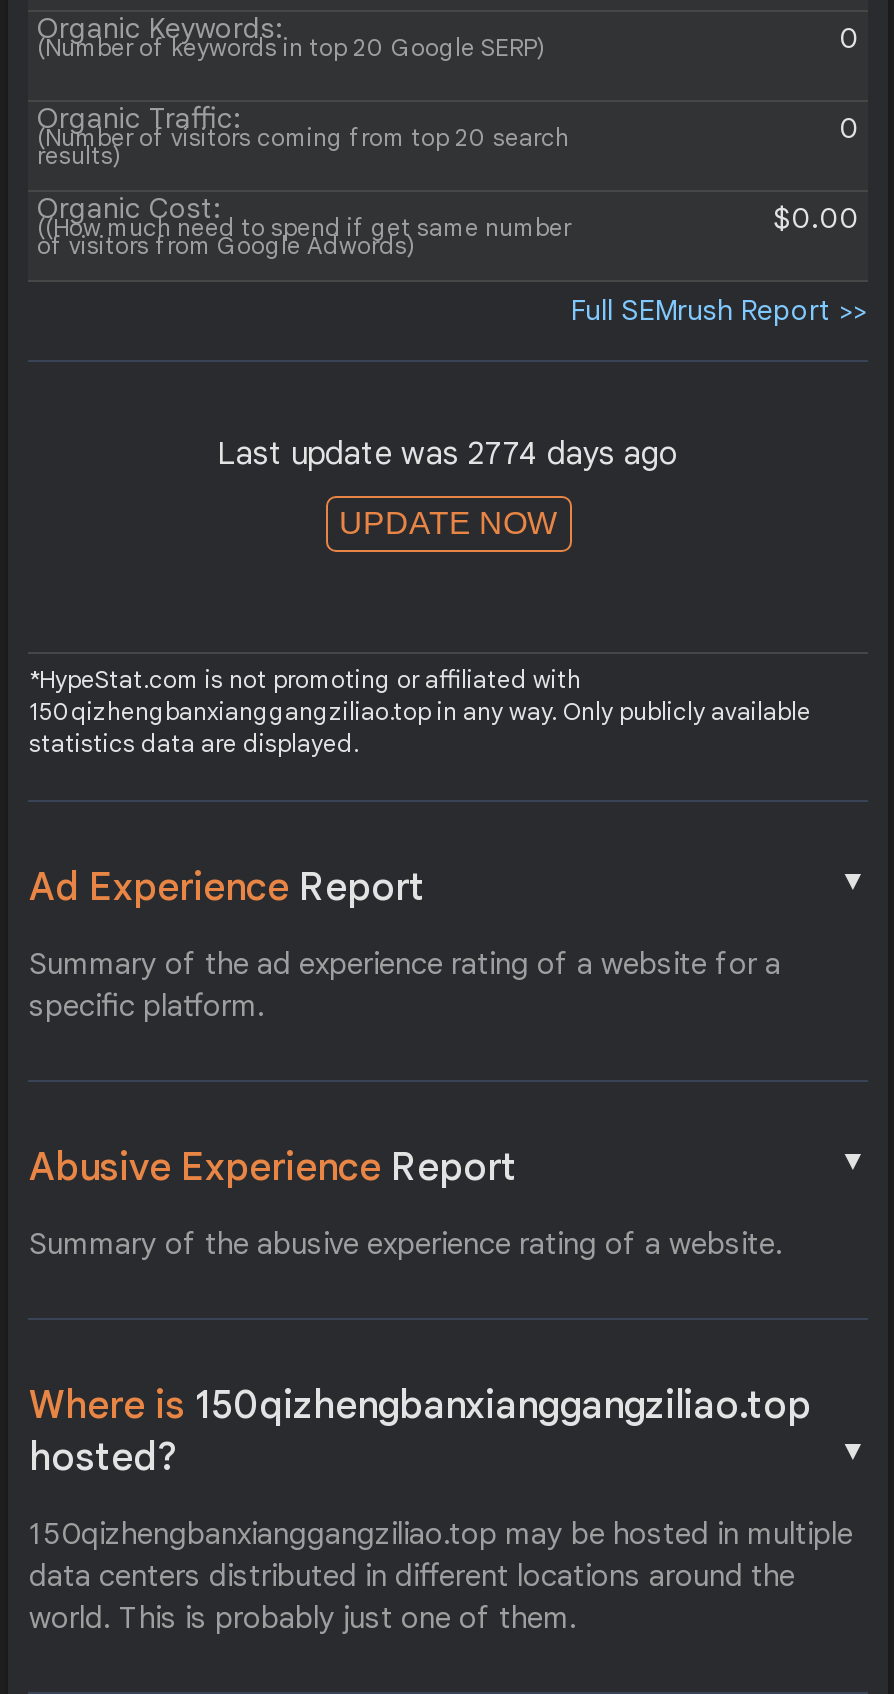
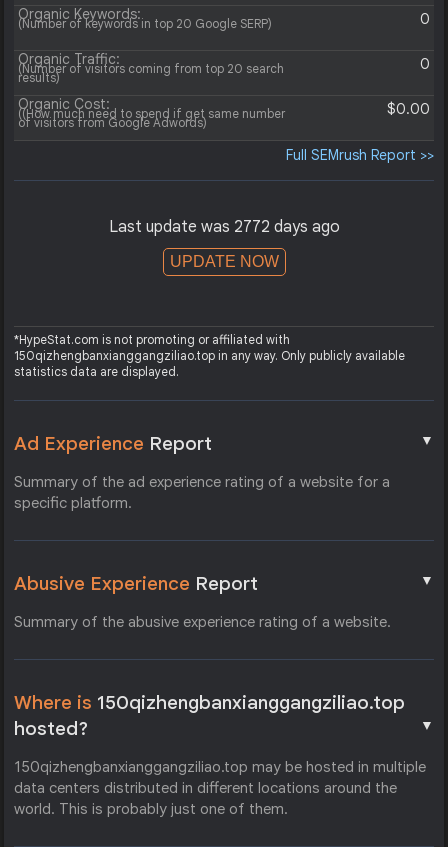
[217,434,679,474] Last update was 2774 days ago -> [108,217,339,237] Last update was 2772 days ago

